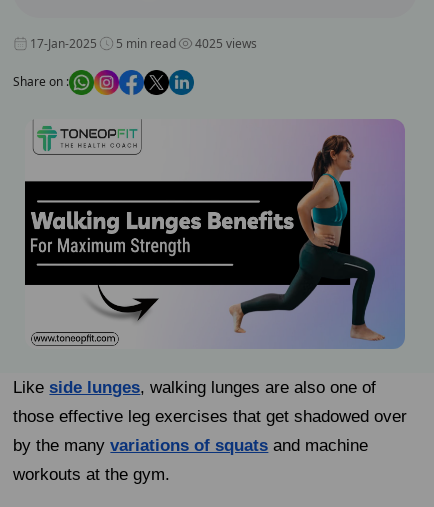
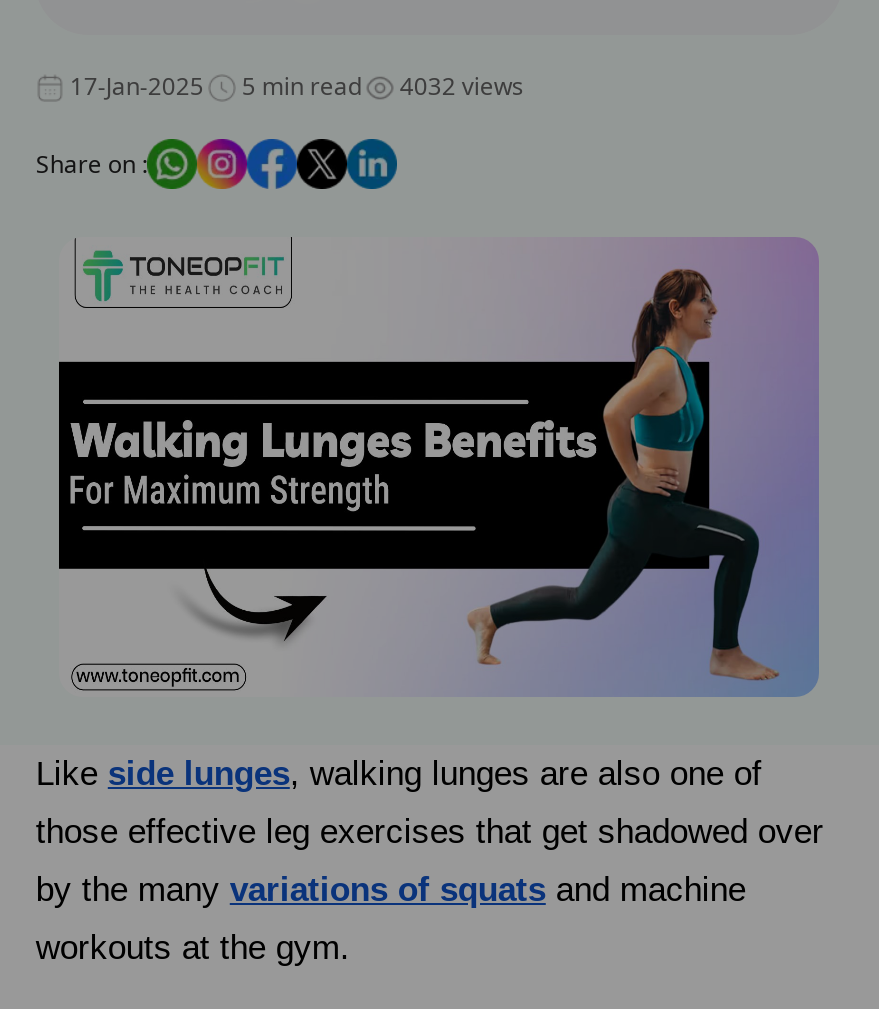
[30,35,257,52] 17-Jan-2025 5 min read 4025 views -> [70,70,524,104] 17-Jan-2025 5 min read 4032 views

